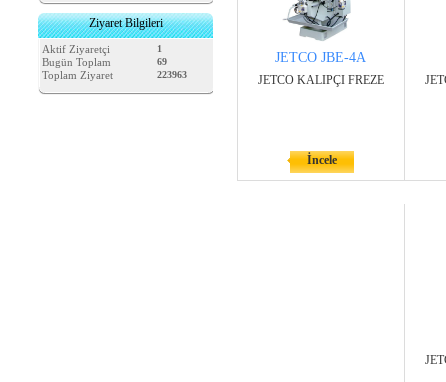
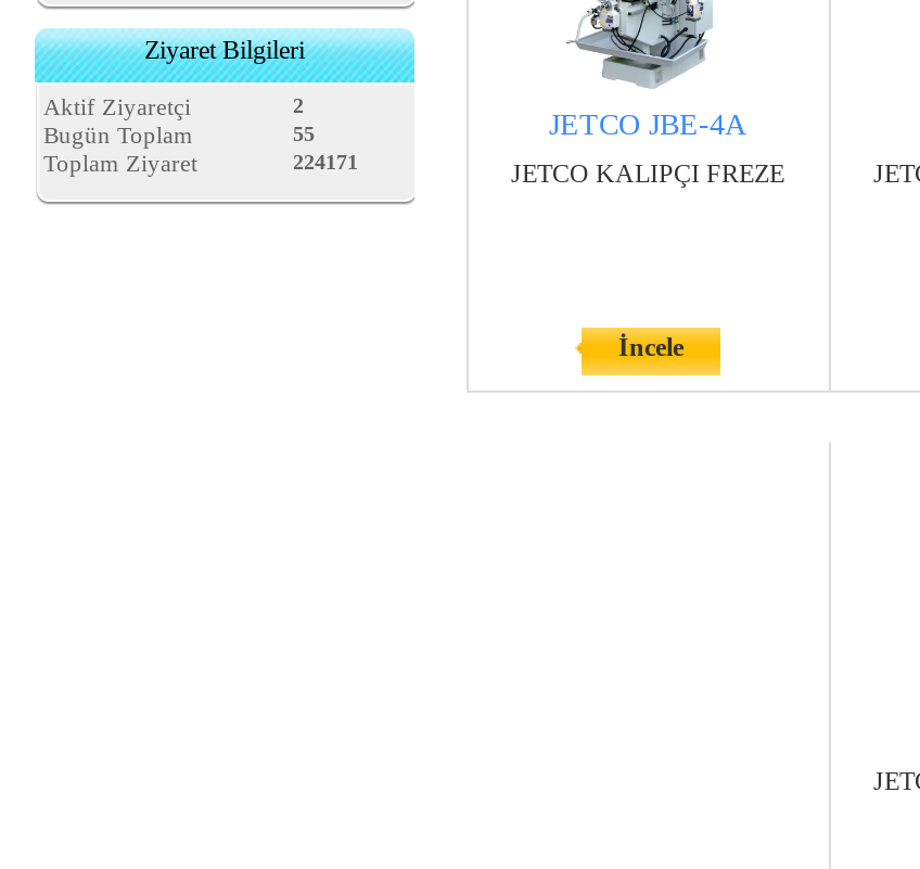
[157,43,162,54] 1 -> [293,93,304,117] 2
[157,56,167,67] 69 -> [293,122,315,145] 55
[157,69,187,80] 223963 -> [293,150,358,174] 224171

